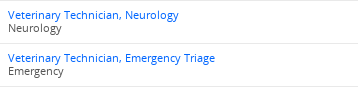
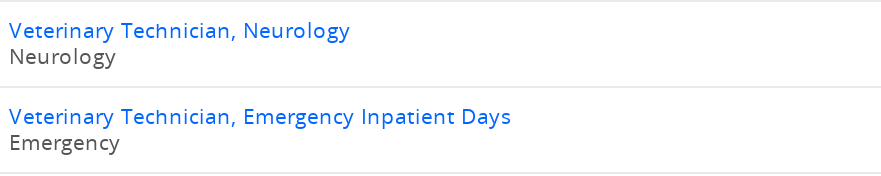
[8,51,215,65] Veterinary Technician, Emergency Triage -> [9,102,511,130] Veterinary Technician, Emergency Inpatient Days

